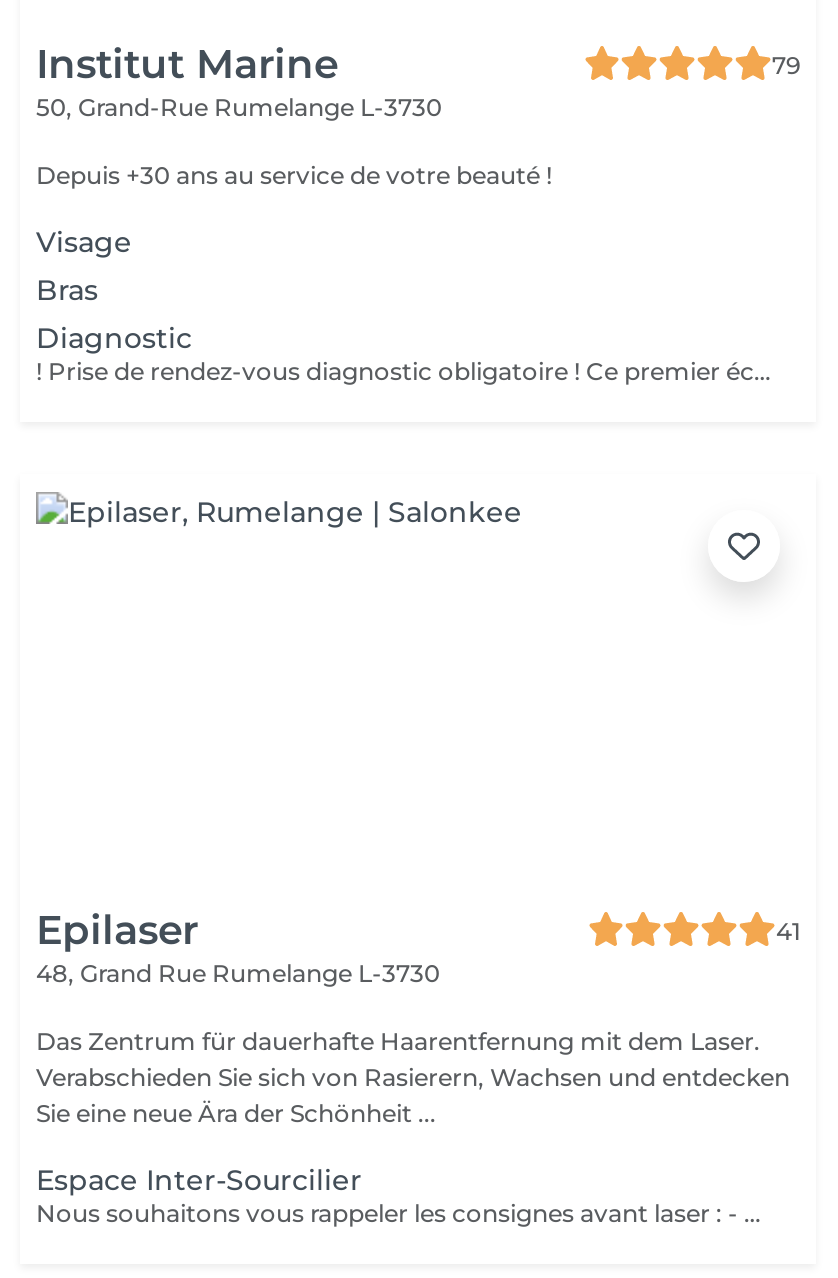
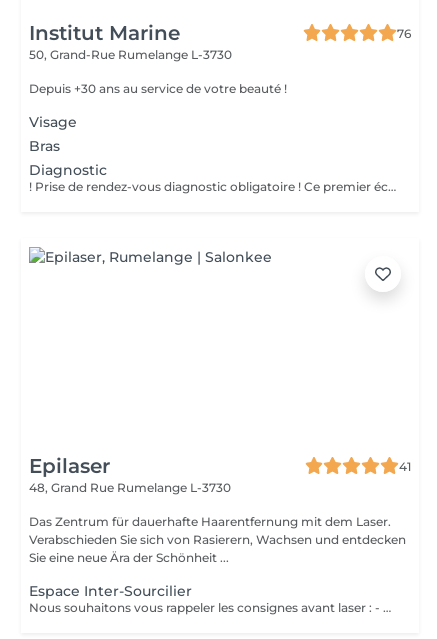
[772,50,800,80] 79 -> [397,26,411,41] 76

